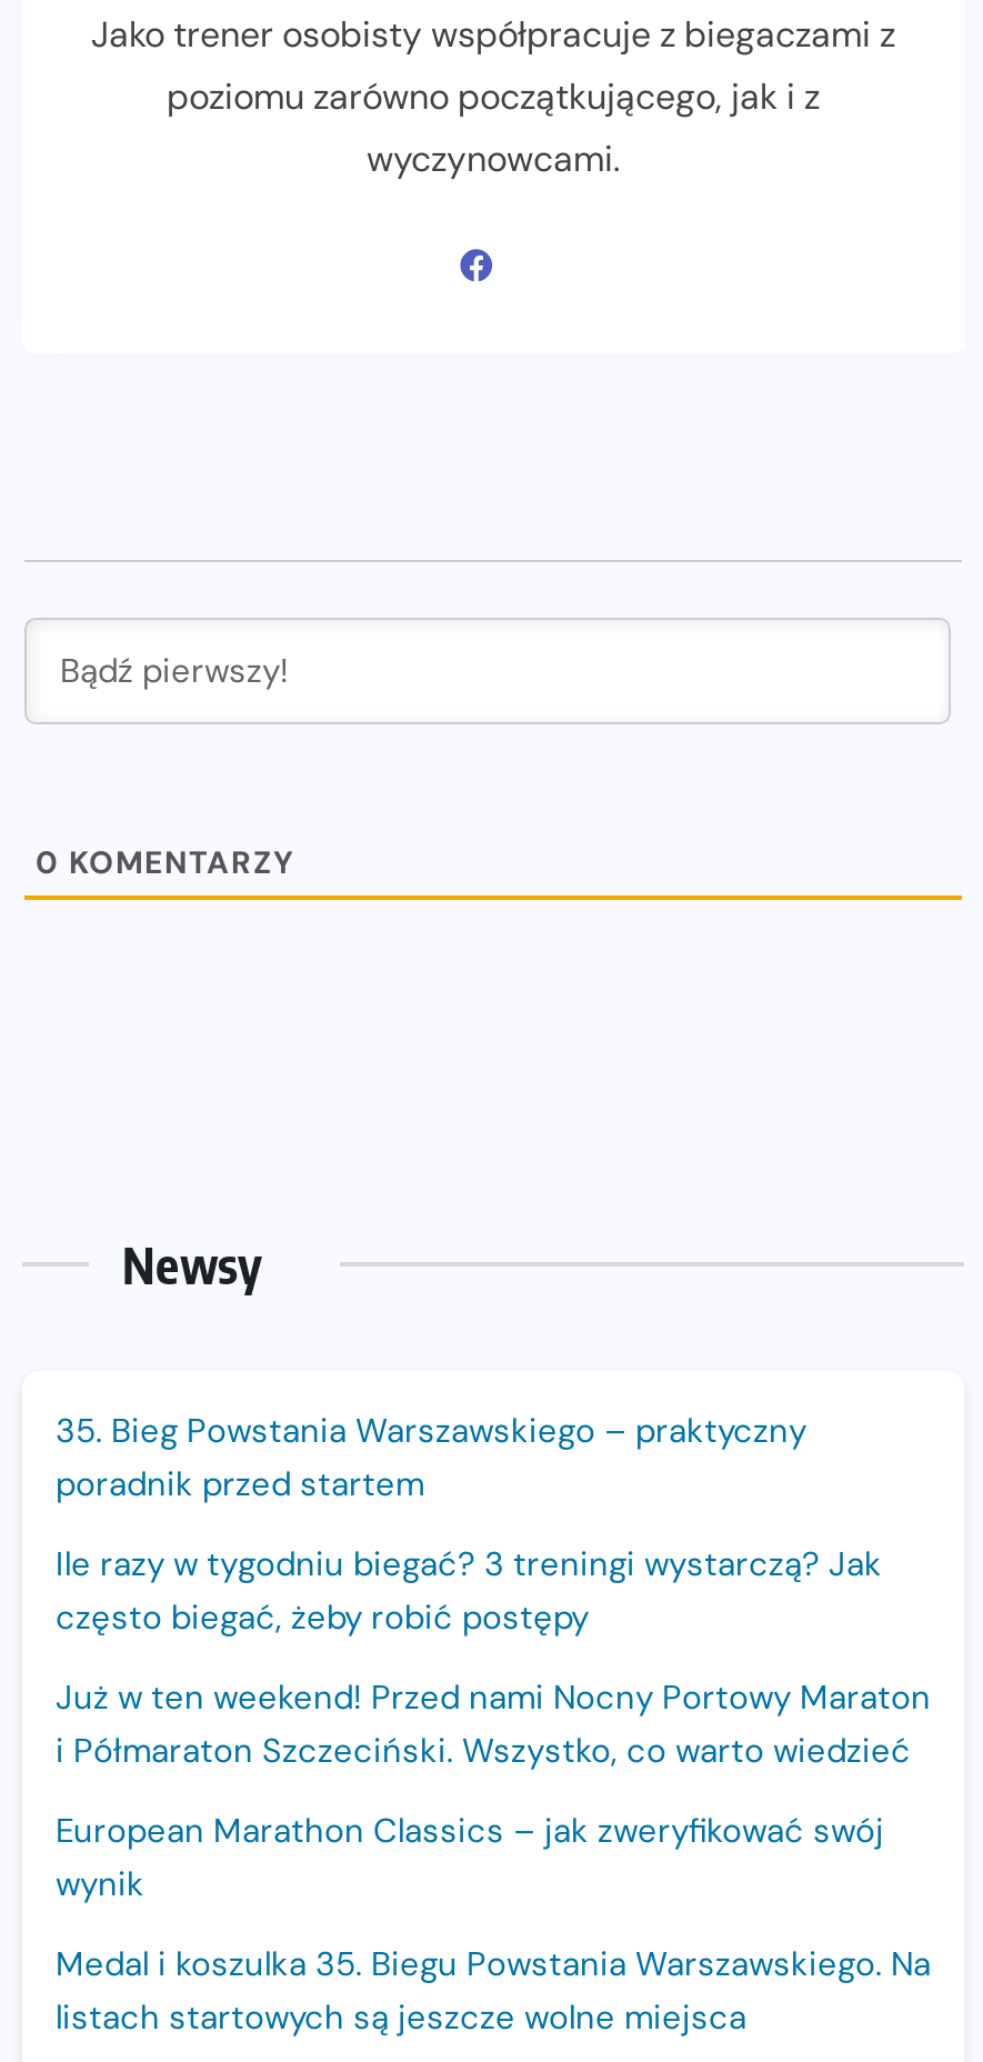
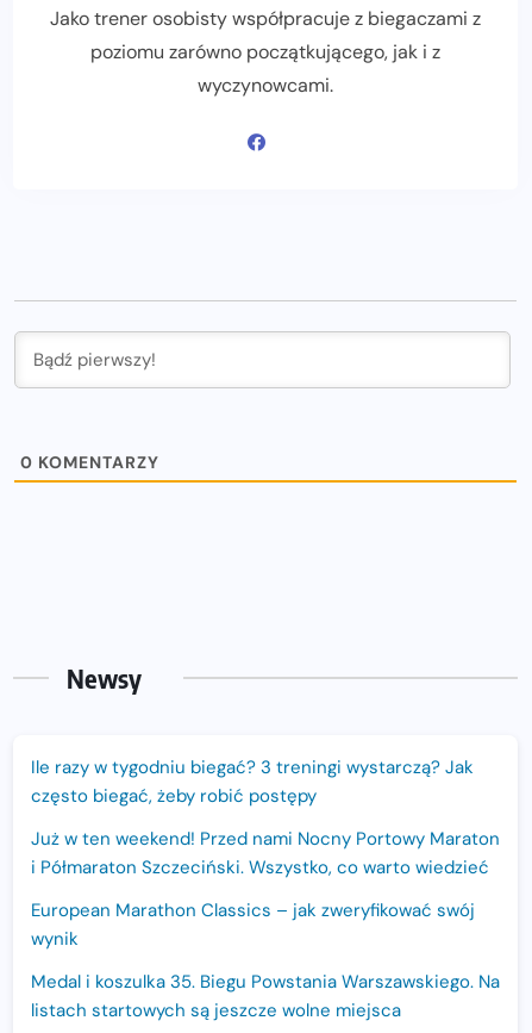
[56,1408,806,1506] 35. Bieg Powstania Warszawskiego – praktyczny | poradnik przed startem -> none

